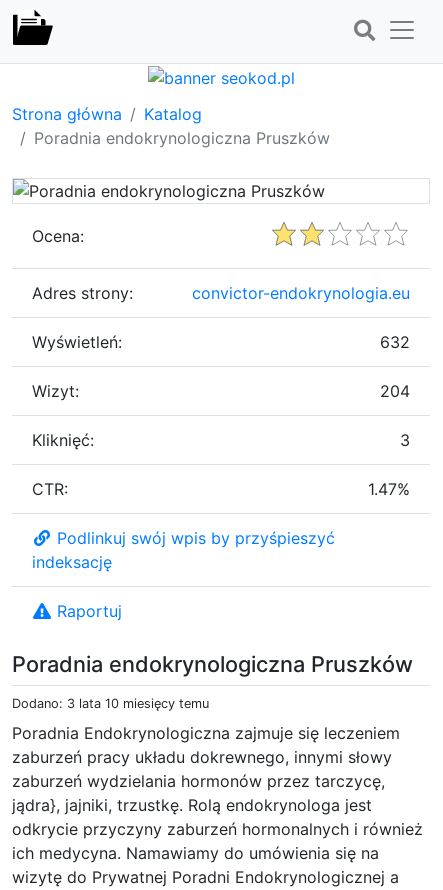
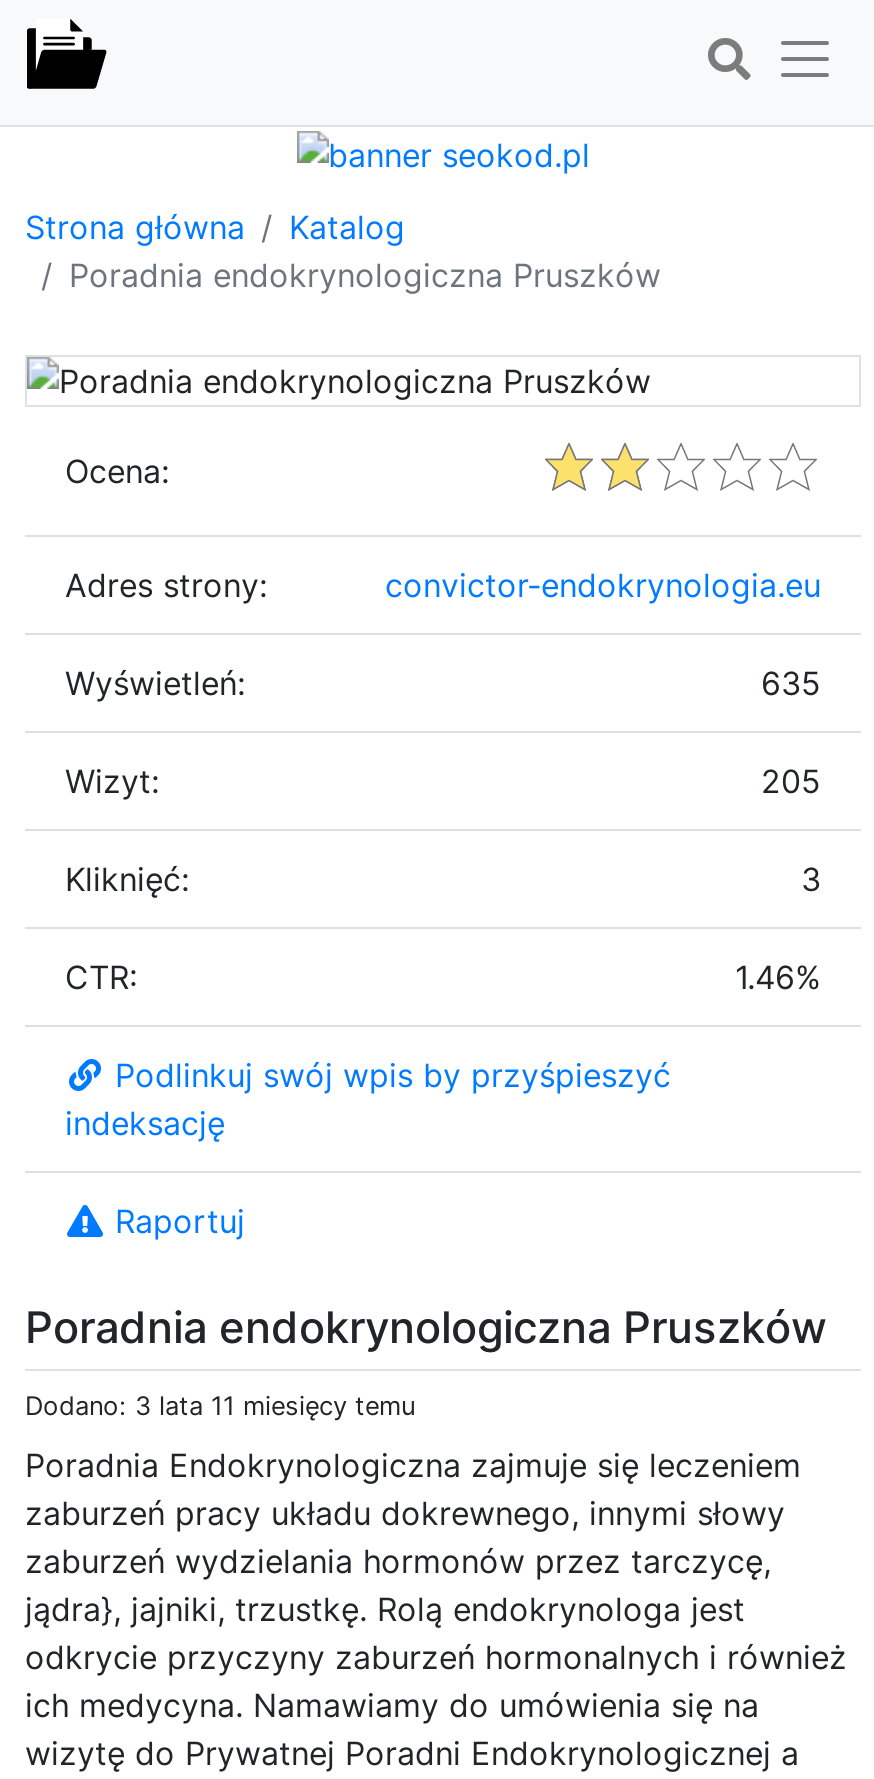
[380,332,410,352] 632 -> [761,662,821,702] 635
[380,381,410,401] 204 -> [761,760,821,800] 205
[368,479,410,499] 1.47% -> [735,956,821,996] 1.46%
[12,696,209,711] Dodano: 3 lata 10 miesięcy temu -> [25,1390,415,1420] Dodano: 3 lata 11 miesięcy temu

